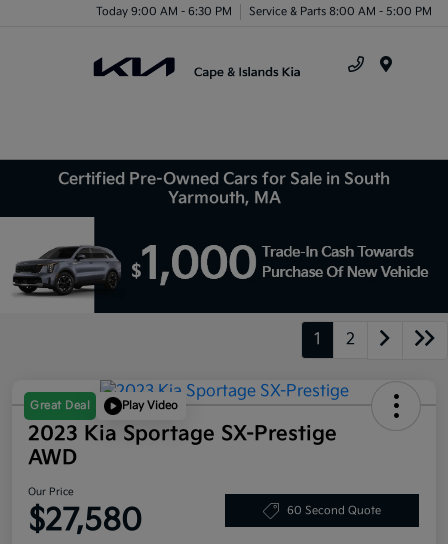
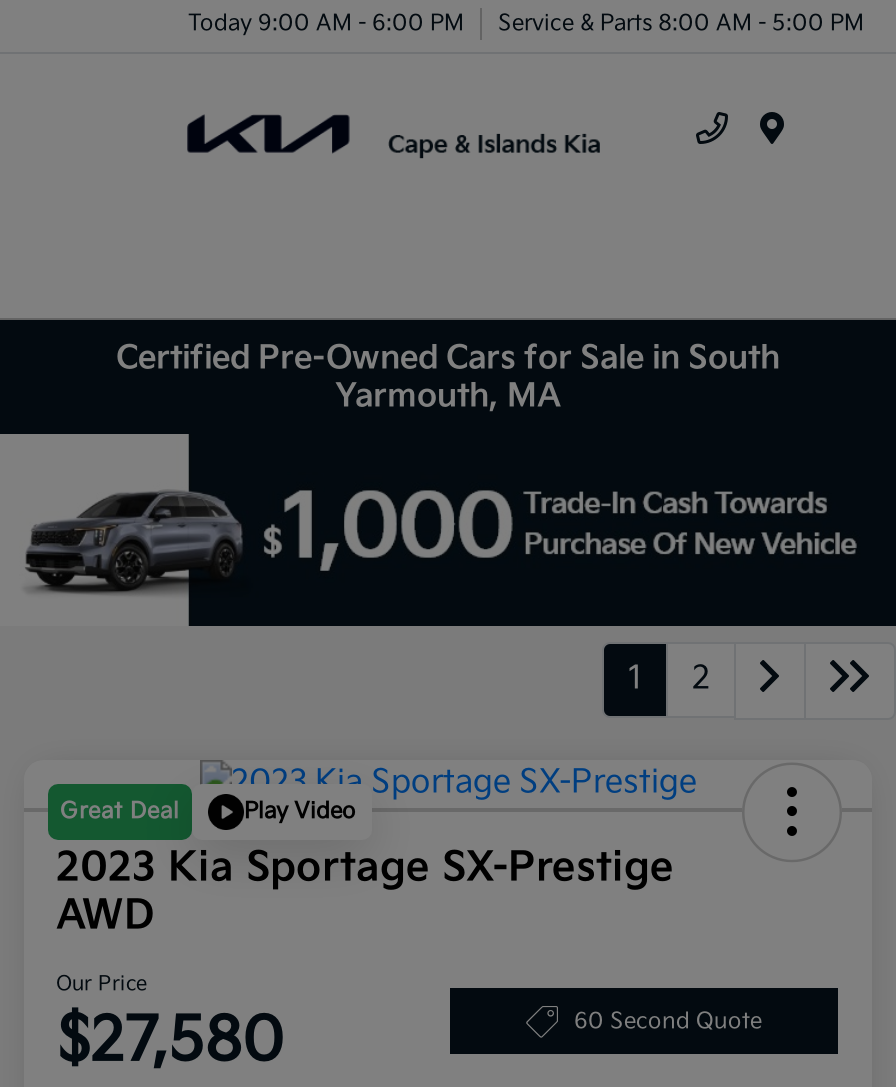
[96,4,432,17] Today 9:00 AM - 6:30 PM Service & Parts 8:00 AM - 5:00 PM -> [188,9,864,35] Today 9:00 AM - 6:00 PM Service & Parts 8:00 AM - 5:00 PM

